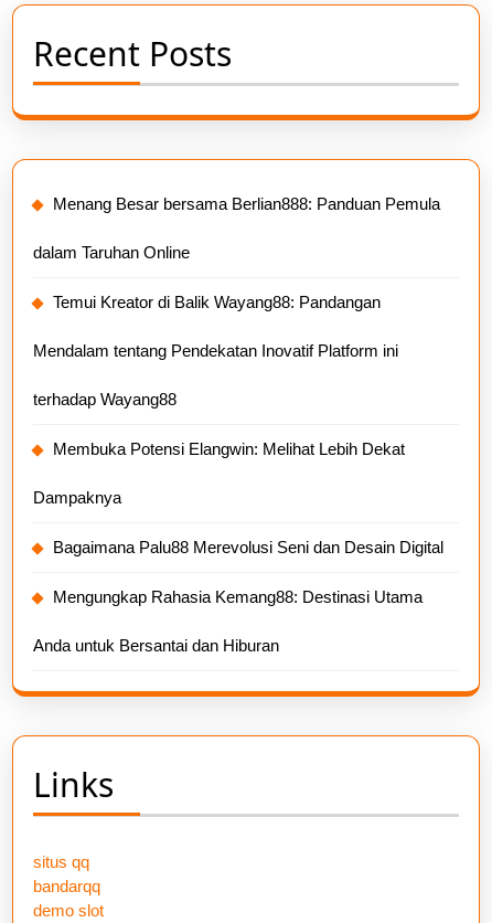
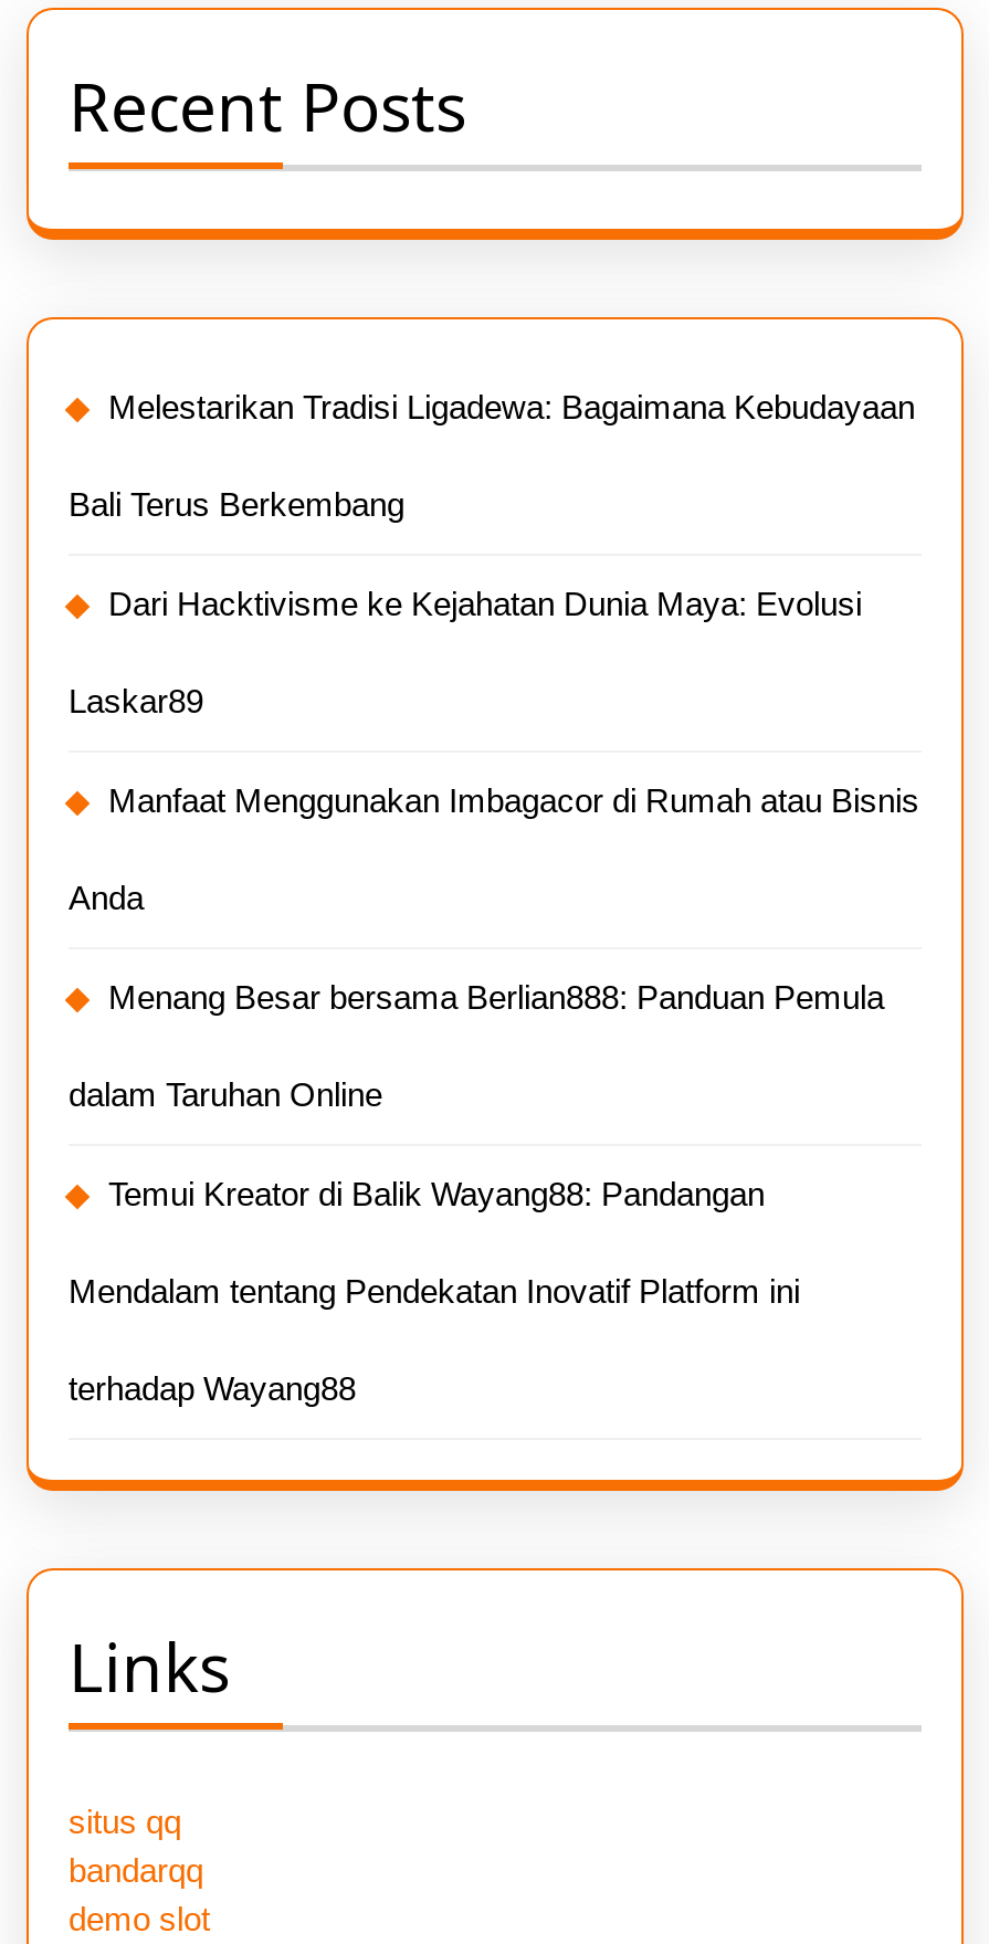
none -> [69,387,919,916] Melestarikan Tradisi Ligadewa: Bagaimana Kebudayaan | Bali Terus Berkembang | Dari Hacktivisme ke Kejahatan Dunia Maya: Evolusi | Laskar89 | Manfaat Menggunakan Imbagacor di Rumah atau Bisnis | Anda
moved [33,194,440,408] -> [69,978,884,1406]: Menang Besar bersama Berlian888: Panduan Pemula | dalam Taruhan Online | Temui Kreator di Balik Wayang88: Pandangan | Mendalam tentang Pendekatan Inovatif Platform ini | terhadap Wayang88
[33,439,443,654] Membuka Potensi Elangwin: Melihat Lebih Dekat | Dampaknya | Bagaimana Palu88 Merevolusi Seni dan Desain Digital | Mengungkap Rahasia Kemang88: Destinasi Utama | Anda untuk Bersantai dan Hiburan -> none

